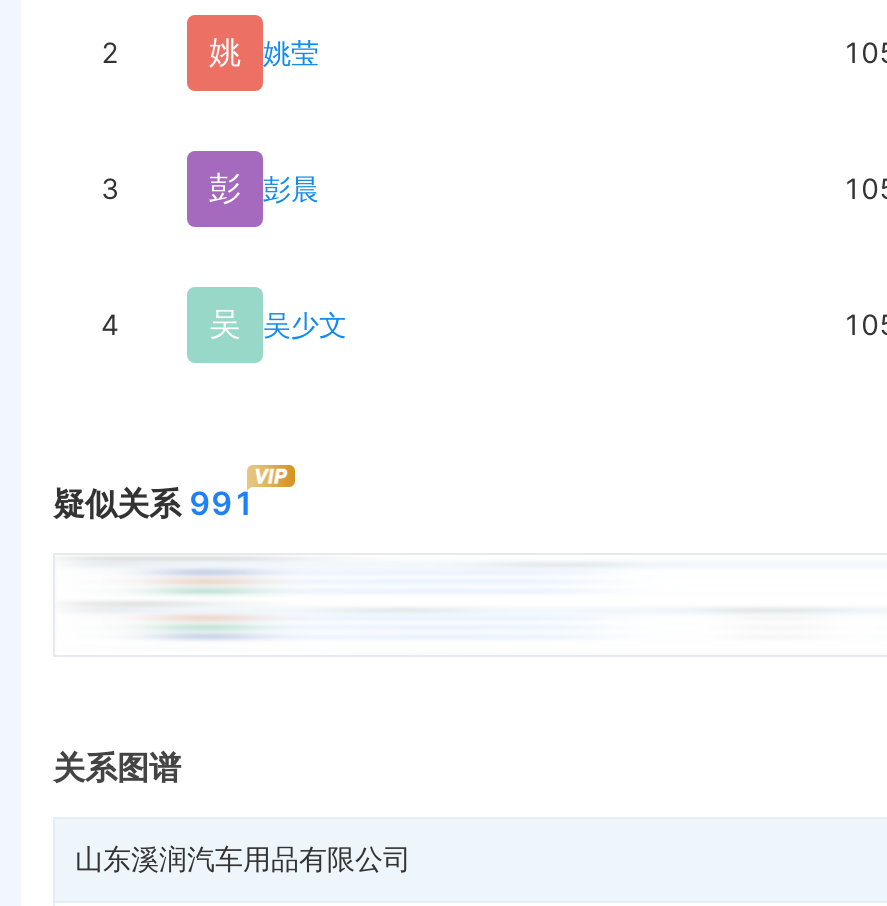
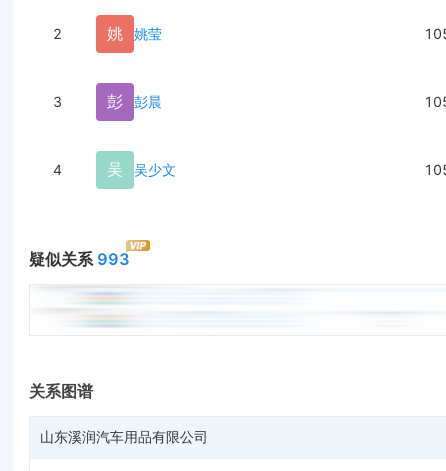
[53,482,255,522] 疑似关系 991 -> [29,249,130,269] 疑似关系 993

